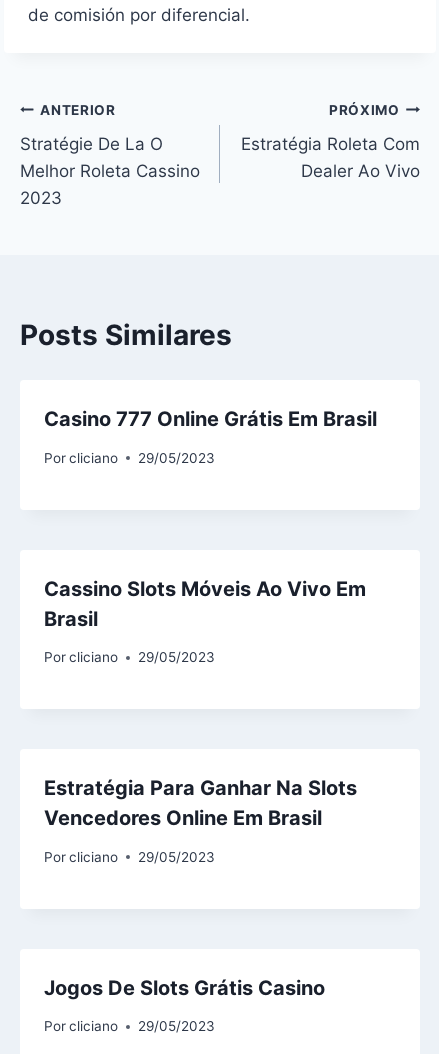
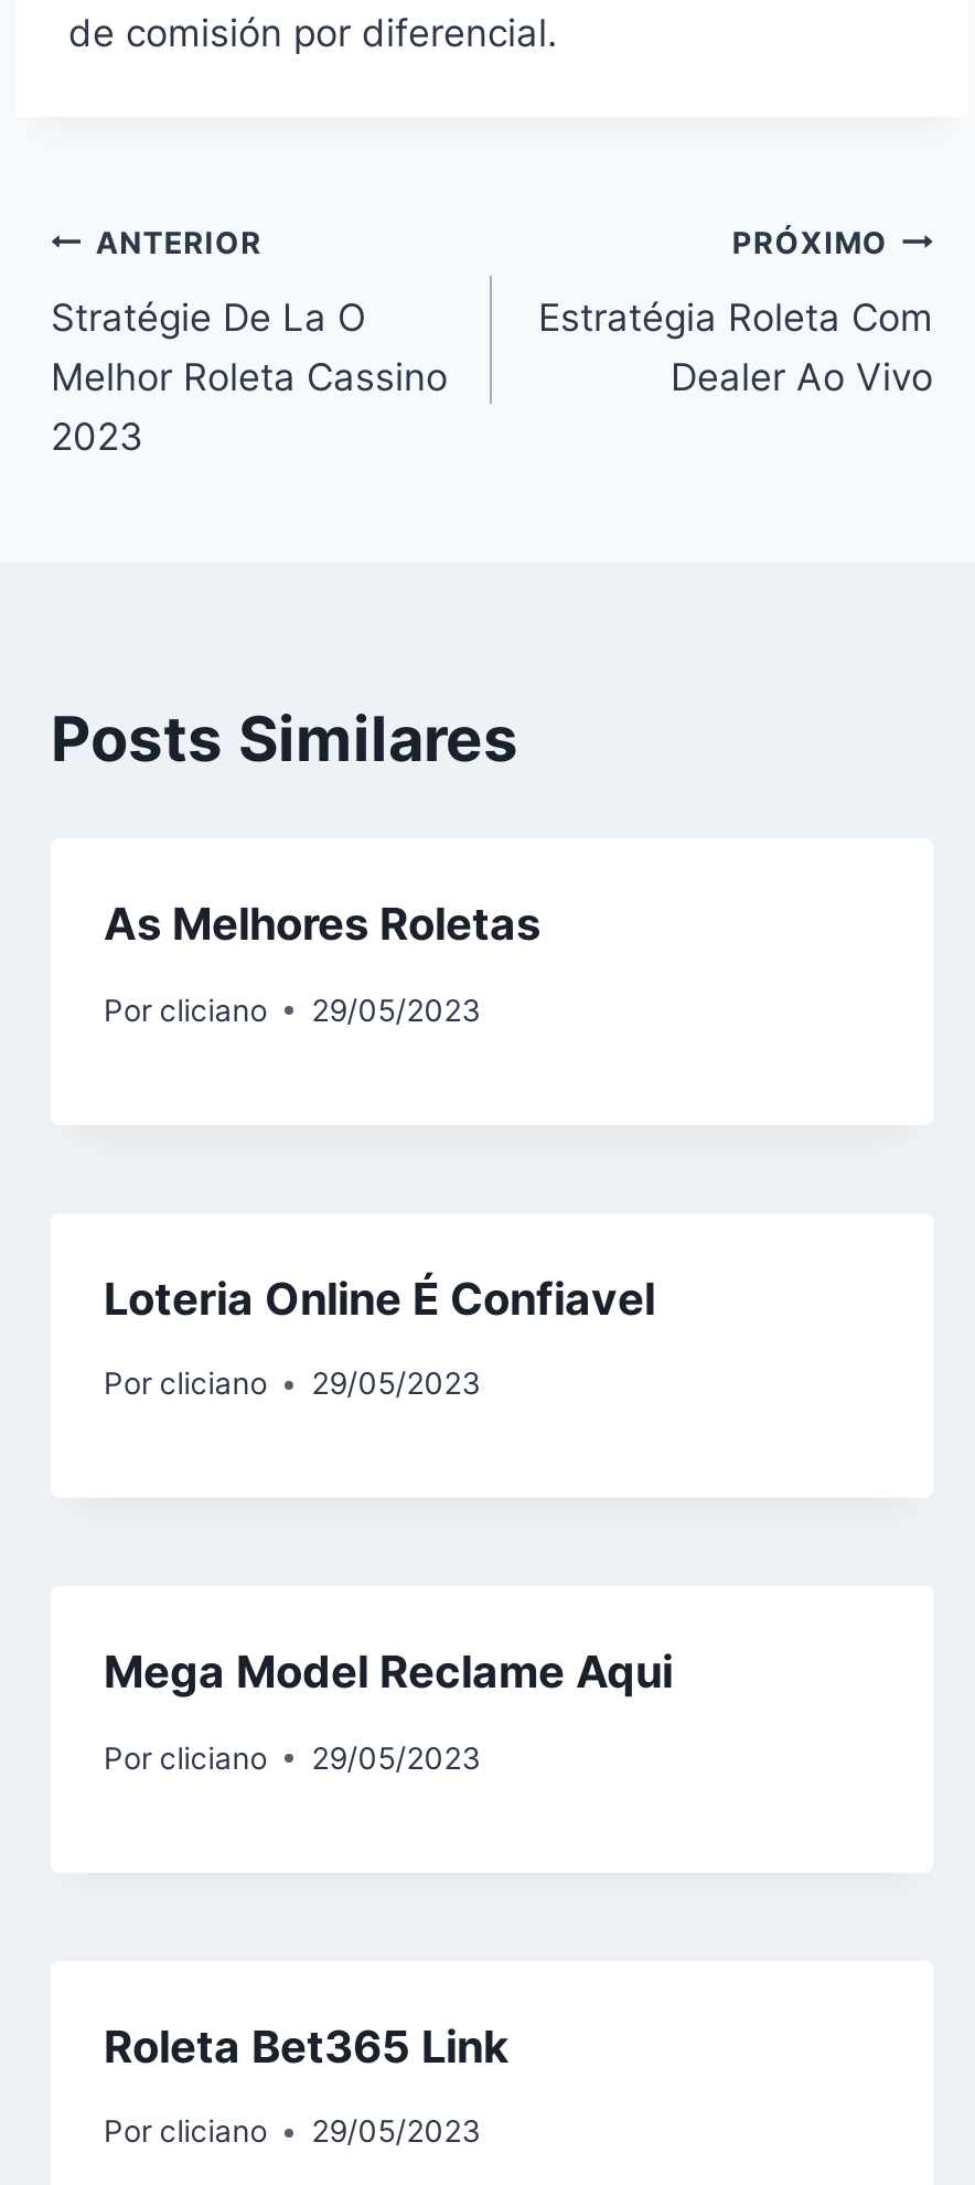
[44,407,377,431] Casino 777 Online Grátis Em Brasil -> [104,898,540,951] As Melhores Roletas
[44,577,366,631] Cassino Slots Móveis Ao Vivo Em | Brasil -> [104,1272,655,1325] Loteria Online É Confiavel
[44,776,357,830] Estratégia Para Ganhar Na Slots | Vencedores Online Em Brasil -> [104,1646,673,1699] Mega Model Reclame Aqui
[44,976,325,1000] Jogos De Slots Grátis Casino -> [104,2020,510,2073] Roleta Bet365 Link

